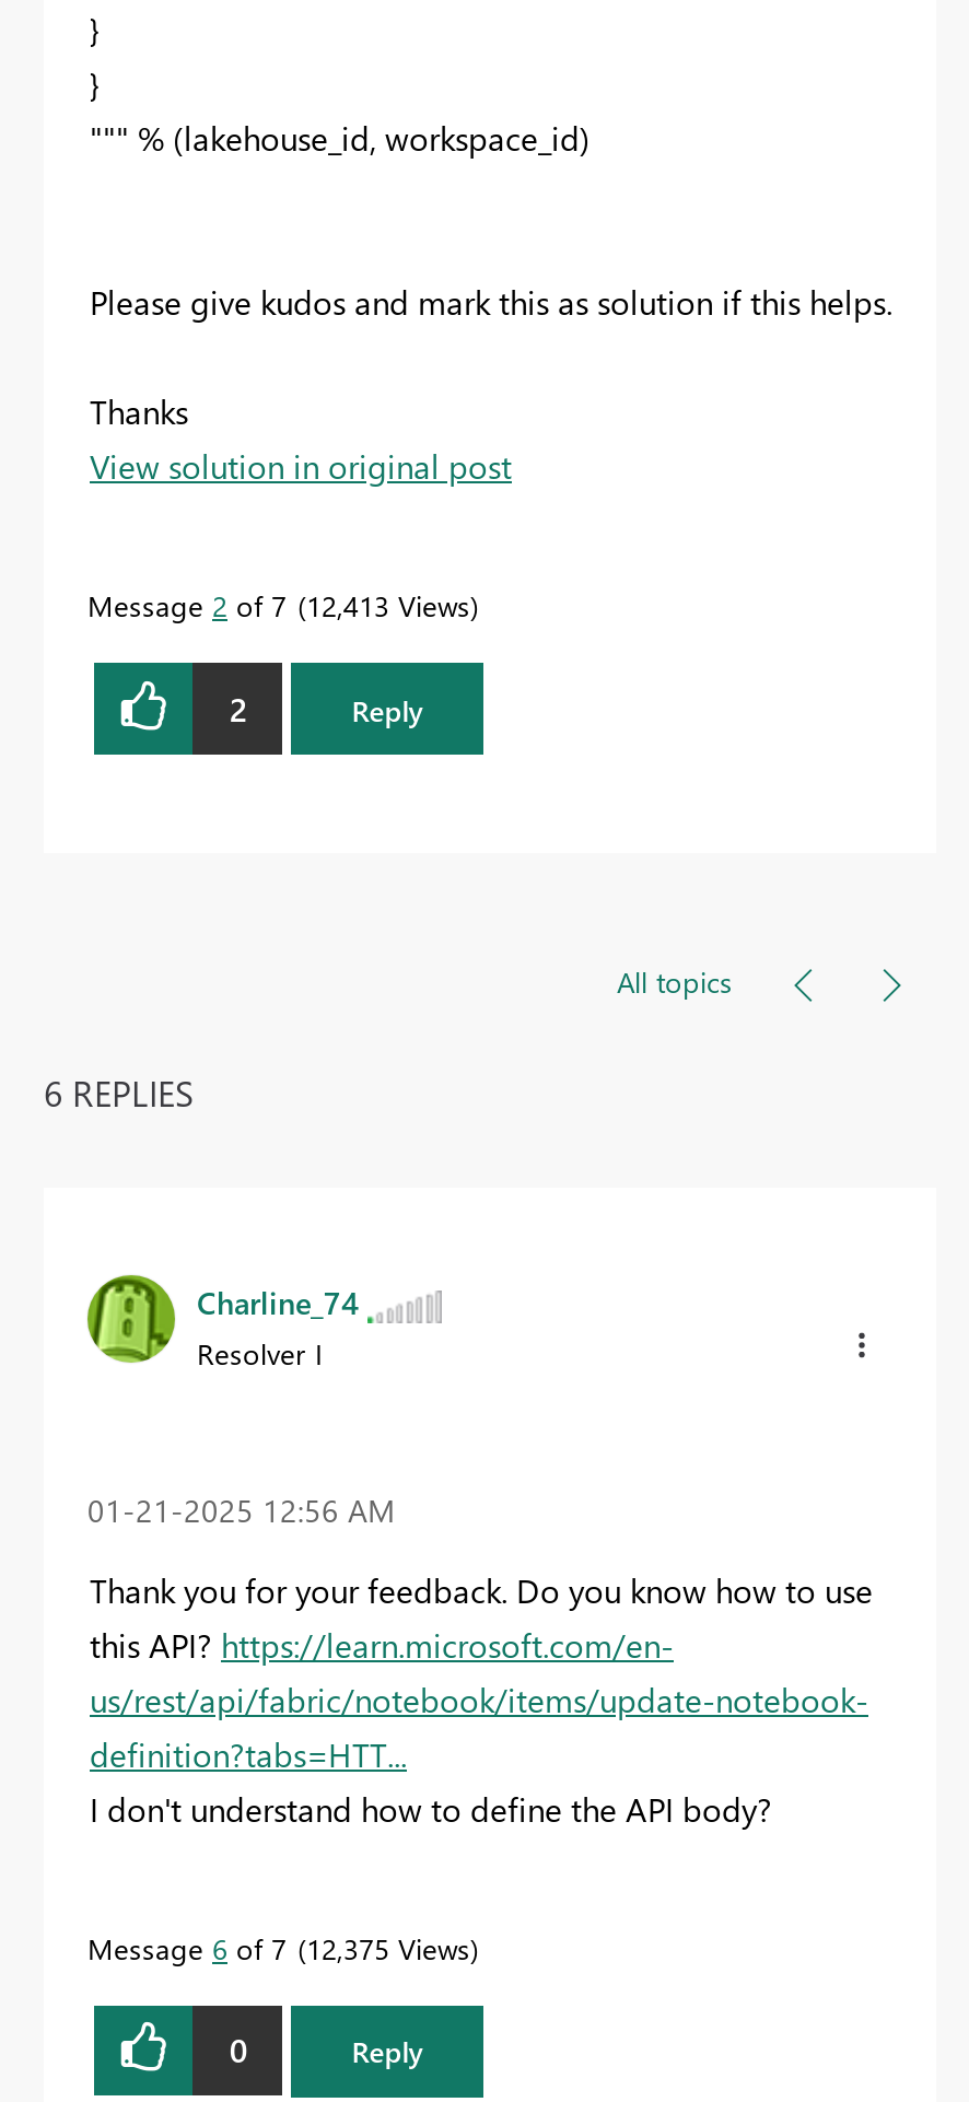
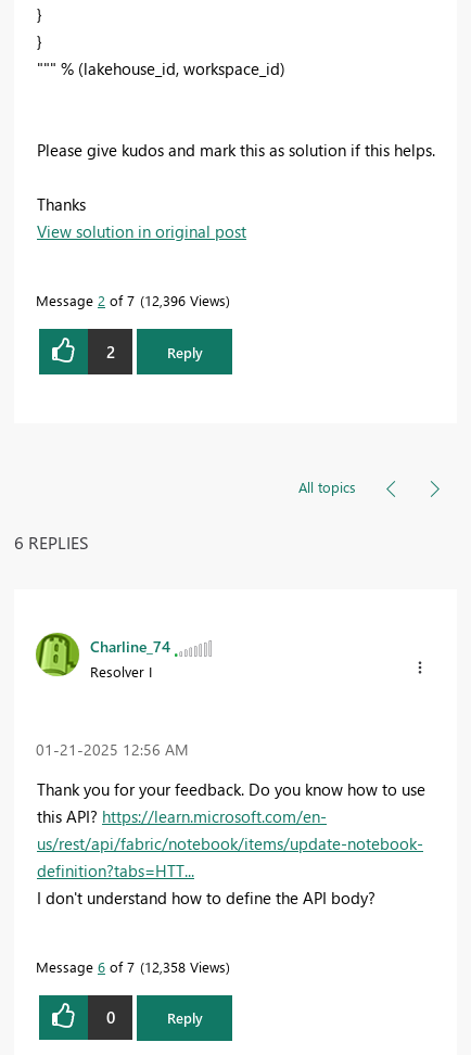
[87,586,470,624] Message 2 of 7 12,413 Views -> [36,291,226,309] Message 2 of 7 12,396 Views
[87,1928,470,1965] Message 6 of 7 12,375 Views -> [36,957,226,975] Message 6 of 7 12,358 Views

